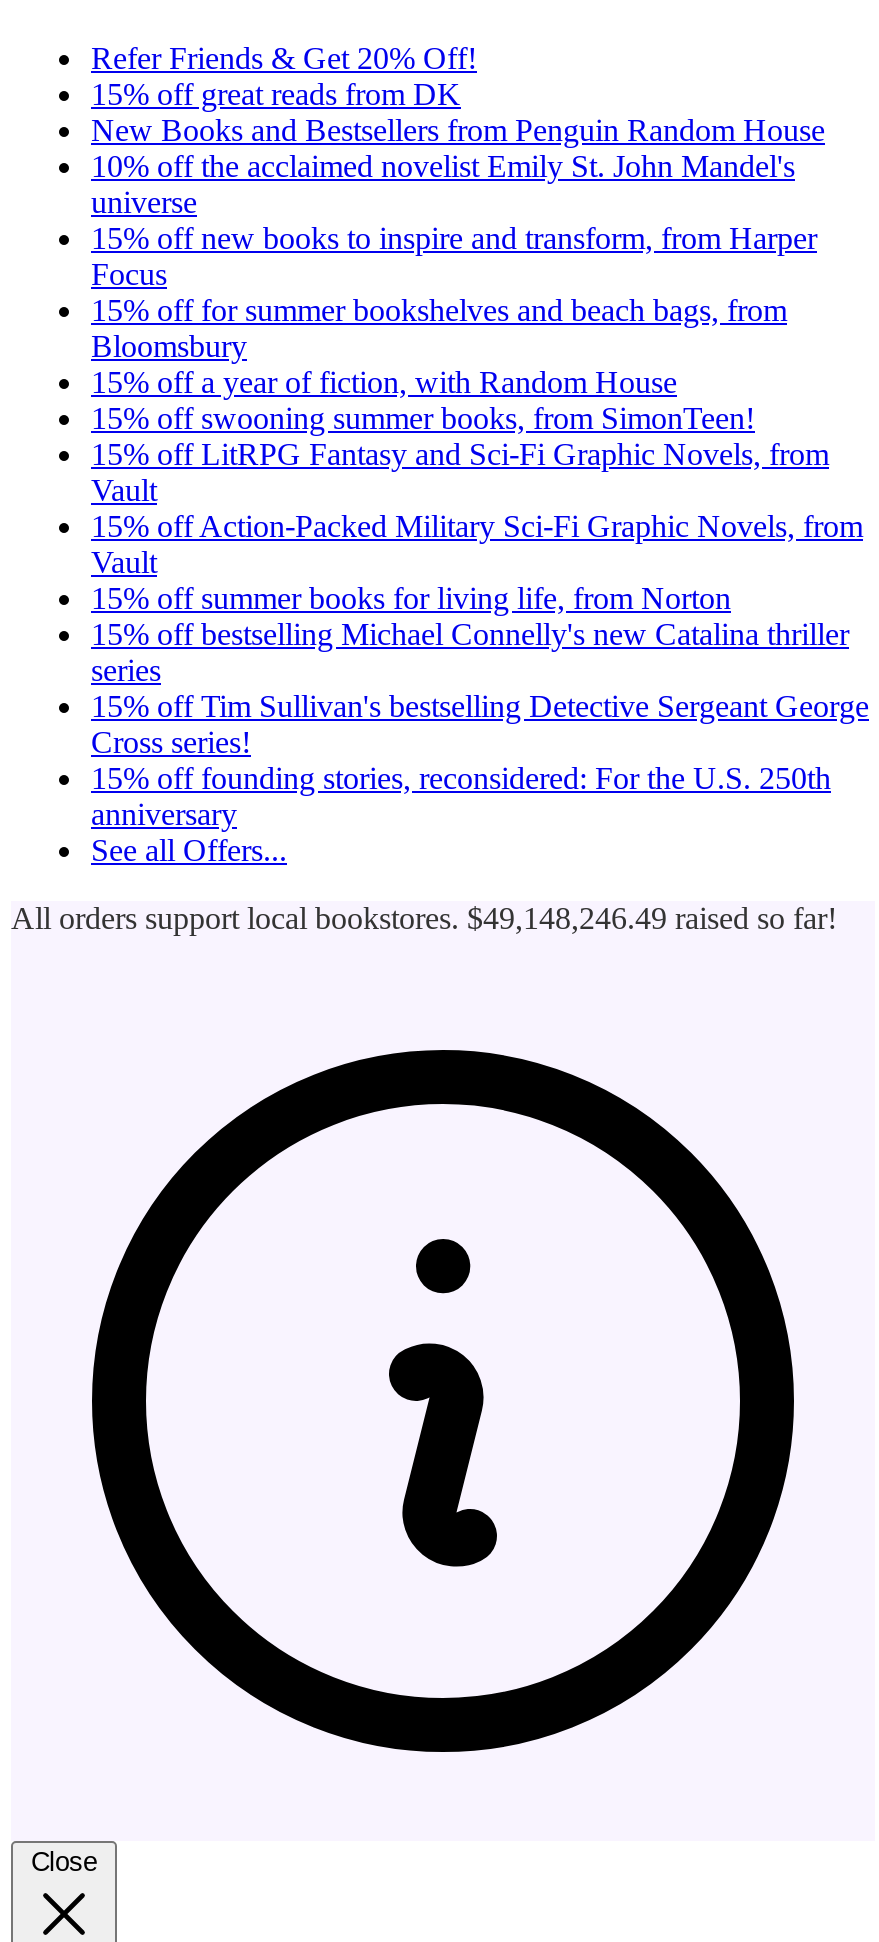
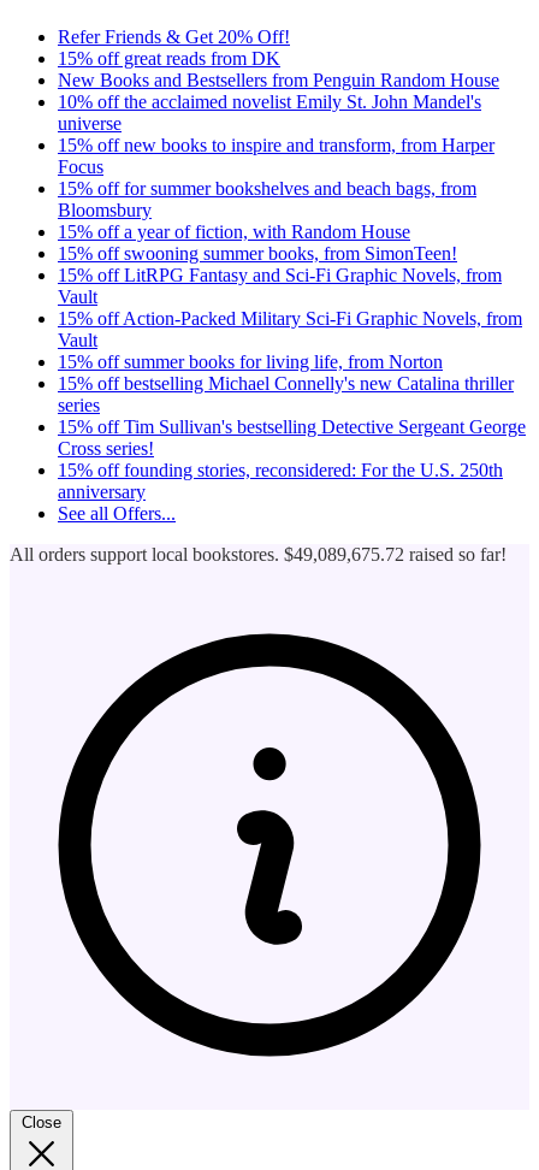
[11,901,837,935] All orders support local bookstores. $49,148,246.49 raised so far! -> [10,544,507,565] All orders support local bookstores. $49,089,675.72 raised so far!

